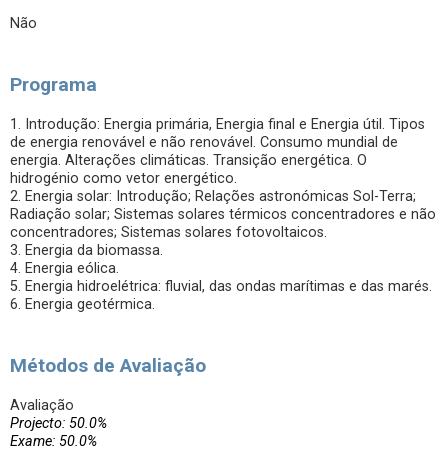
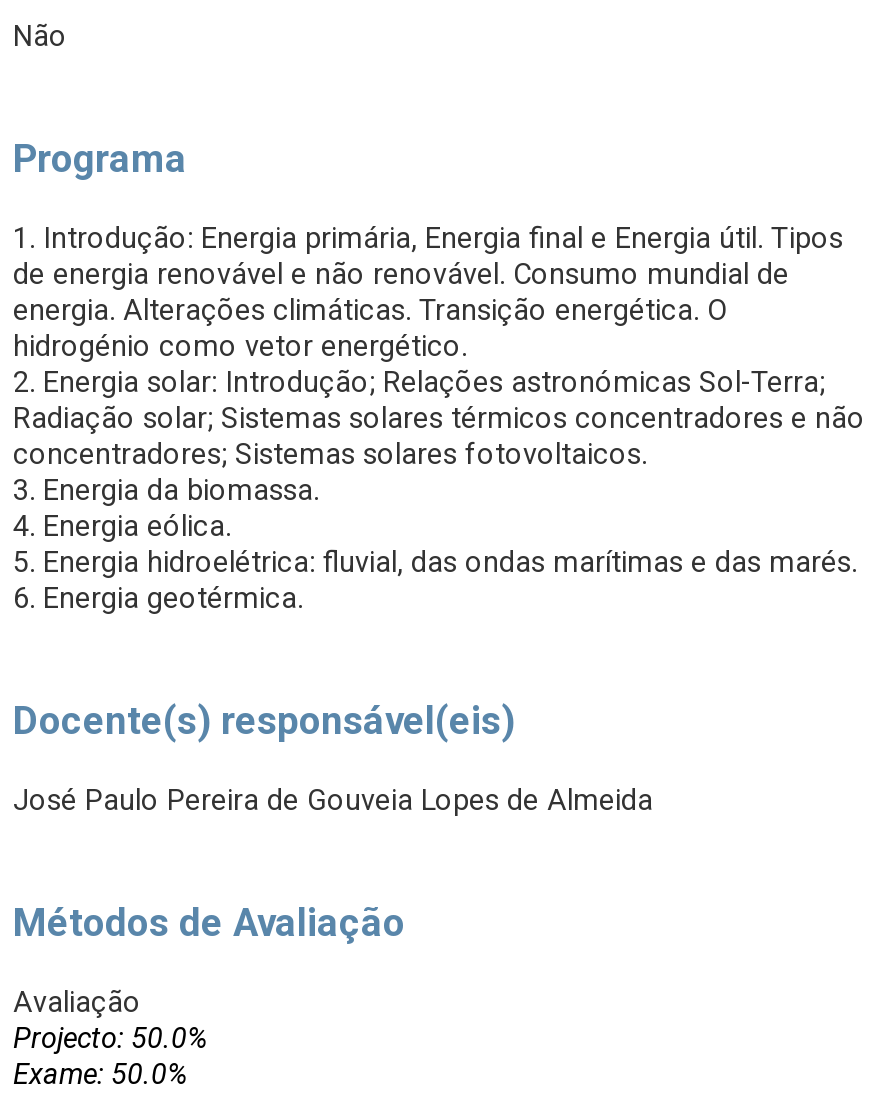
none -> [13,698,653,818] Docente(s) responsável(eis) | José Paulo Pereira de Gouveia Lopes de Almeida

